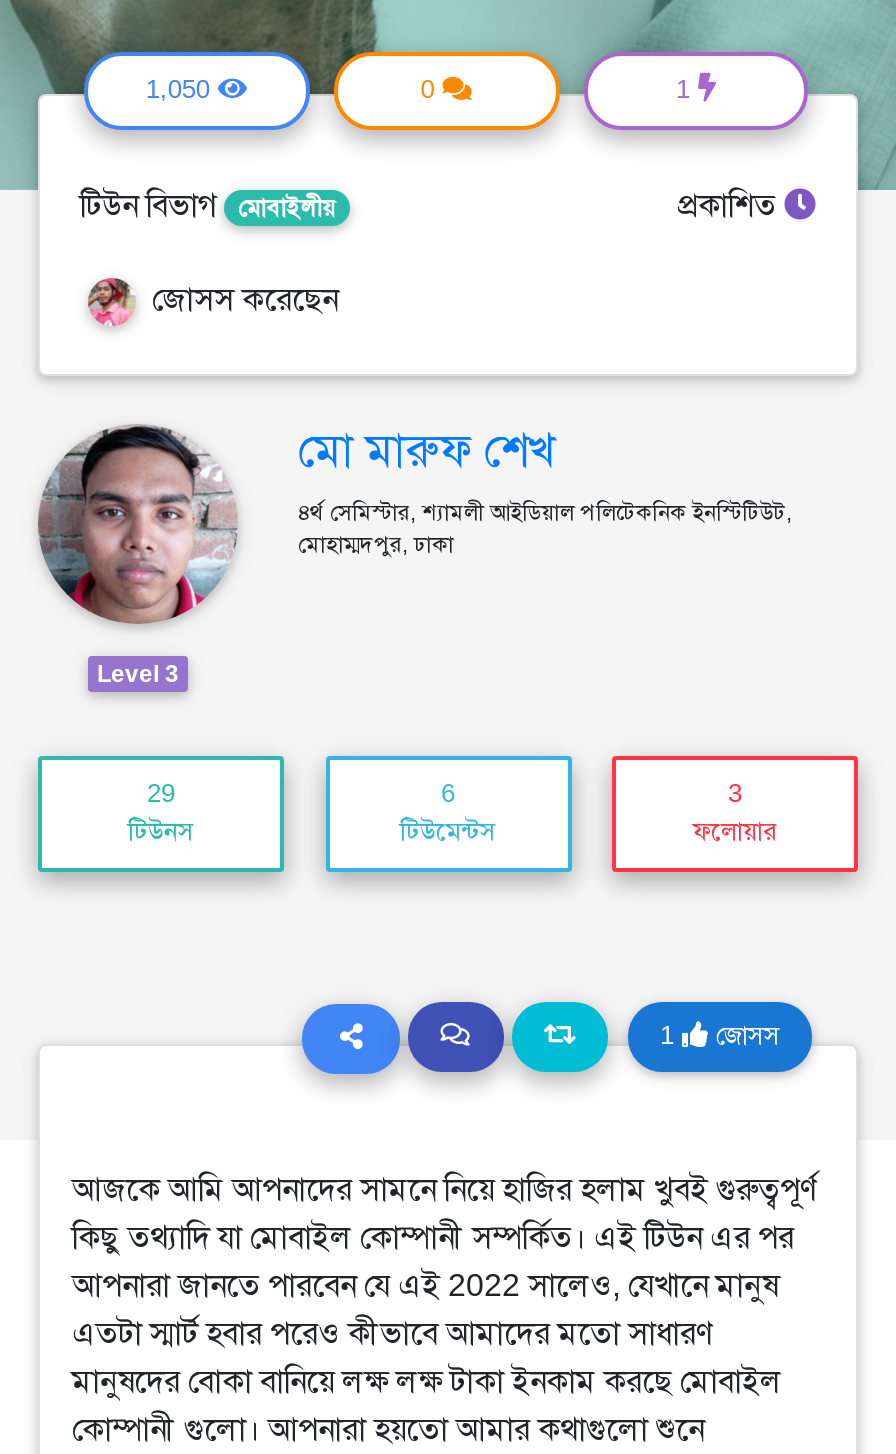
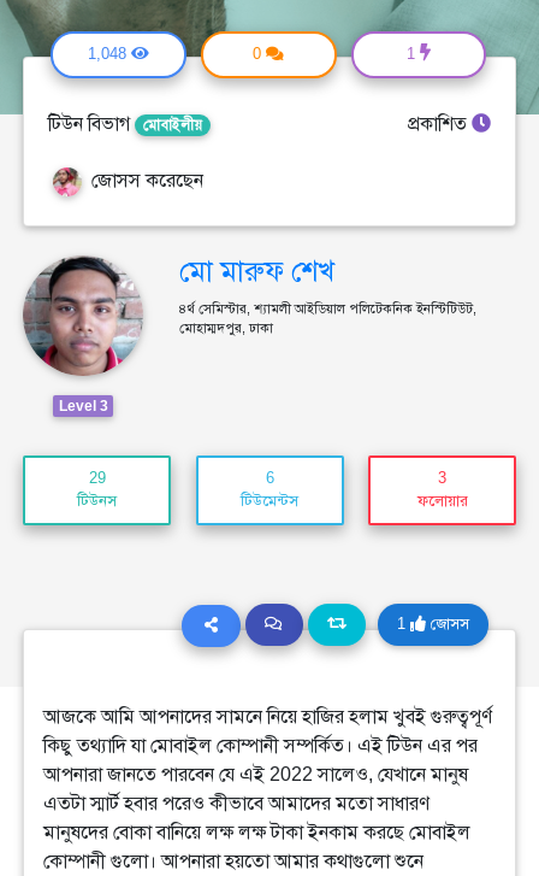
[146,74,218,106] 1,050 -> [88,45,131,64] 1,048

